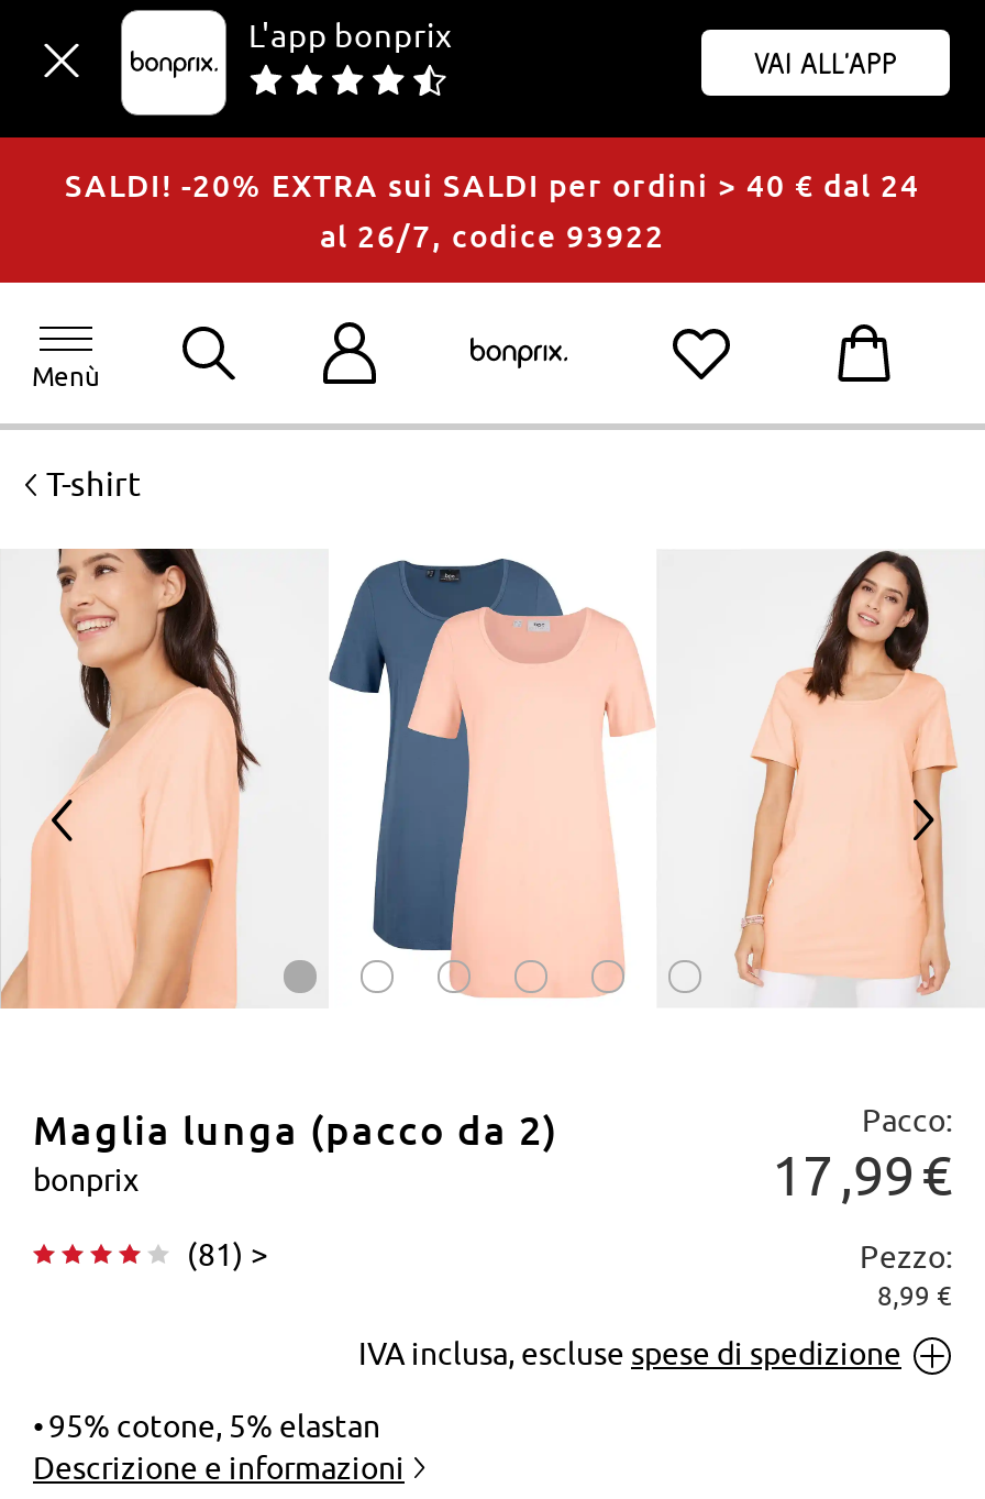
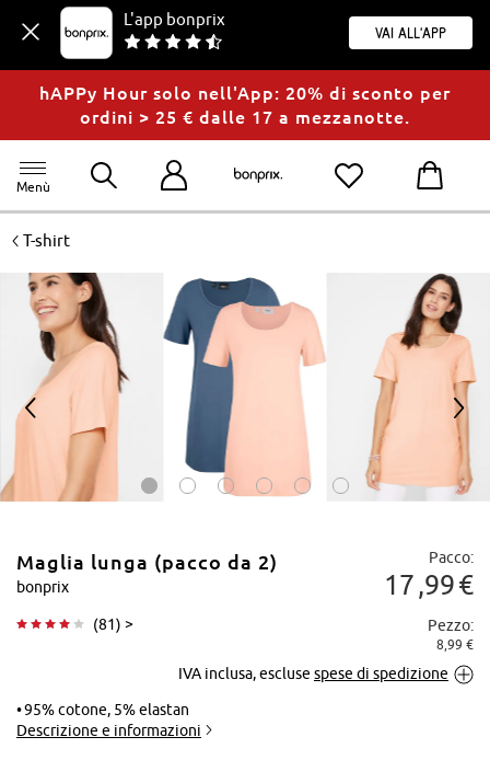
[65,168,920,254] SALDI! -20% EXTRA sui SALDI per ordini > 40 € dal 24 | al 26/7, codice 93922 -> [39,83,451,127] hAPPy Hour solo nell'App: 20% di sconto per | ordini > 25 € dalle 17 a mezzanotte.

